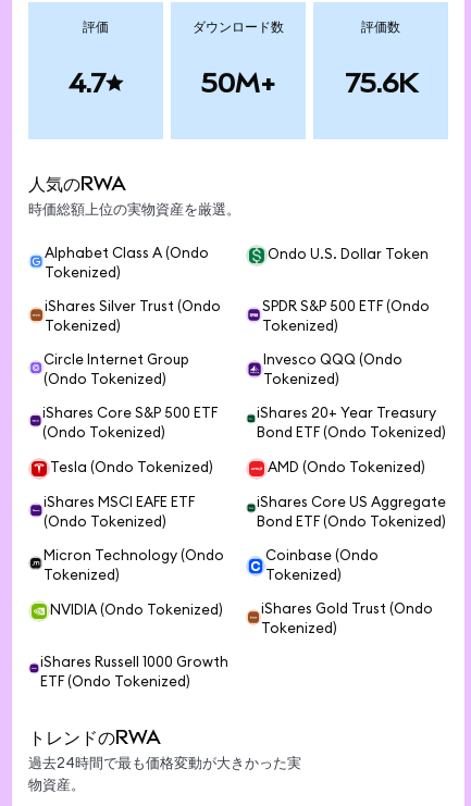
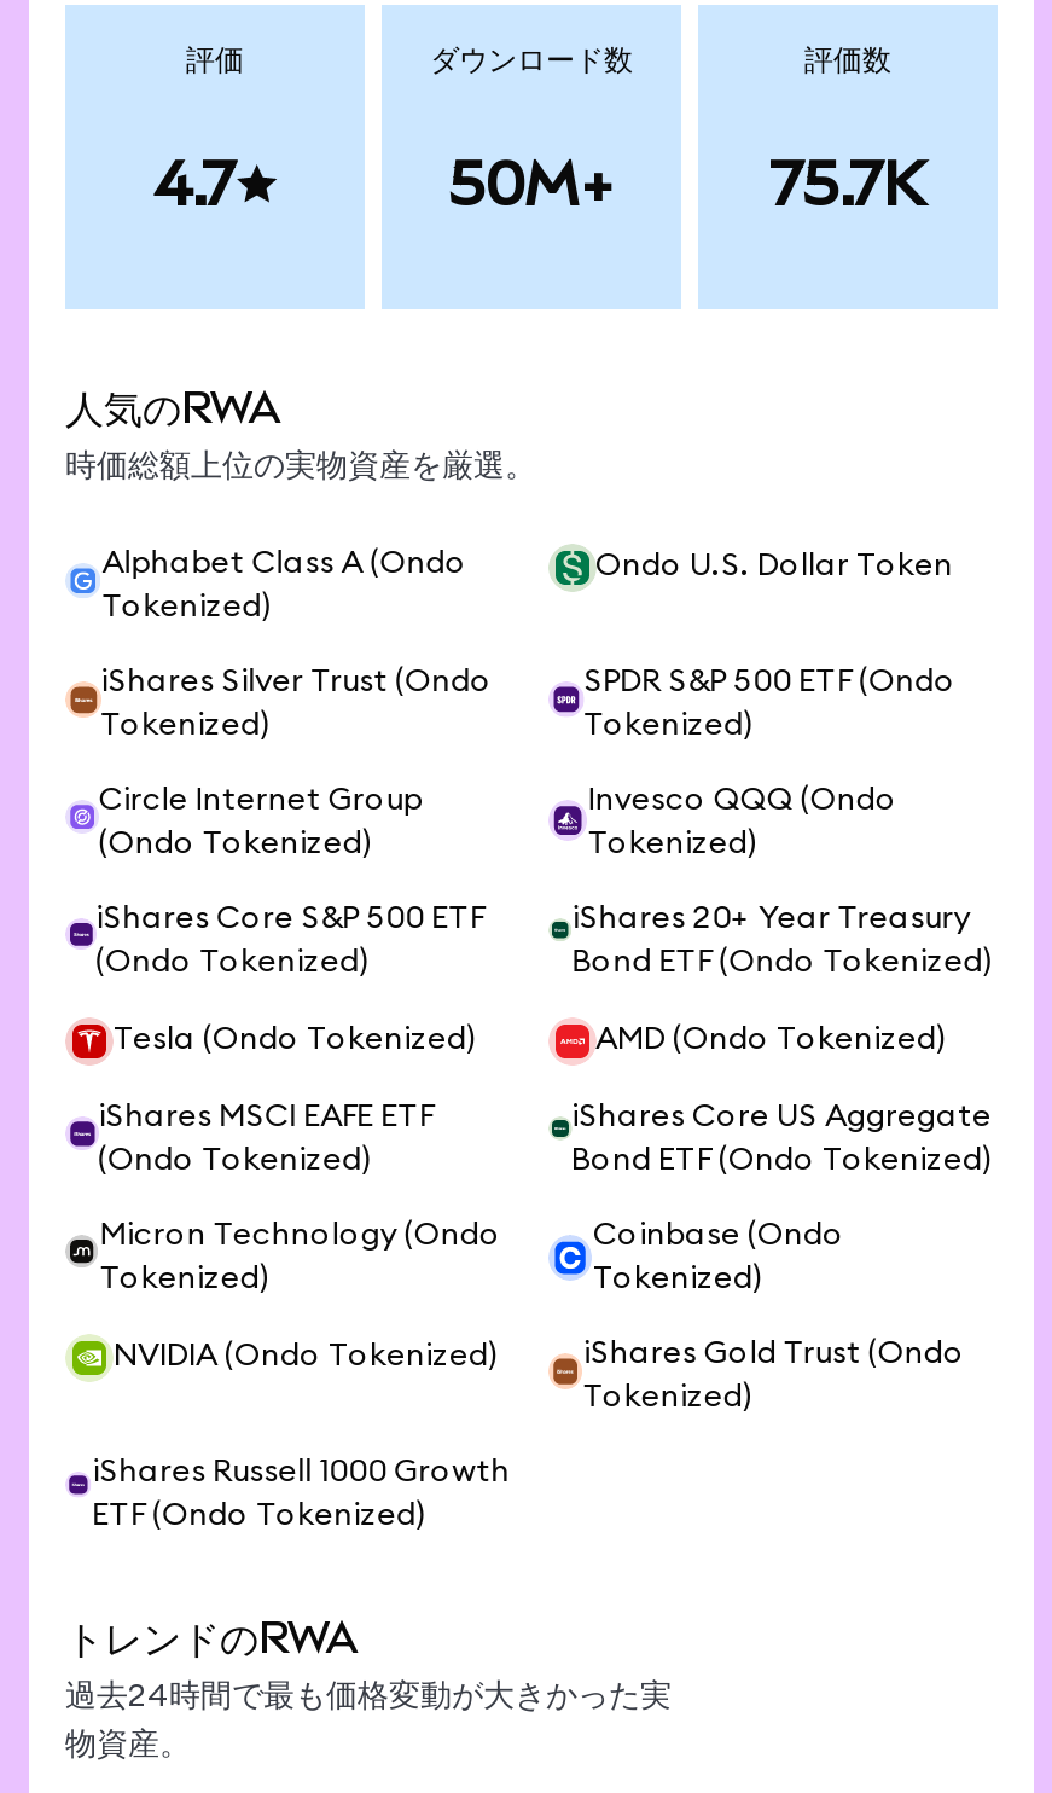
[344,67,417,98] 75.6K -> [769,150,926,217] 75.7K

